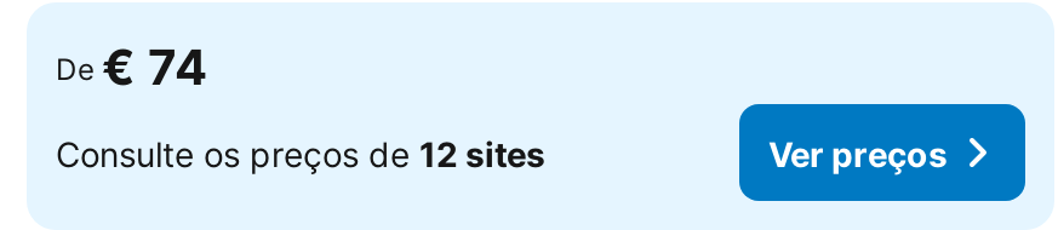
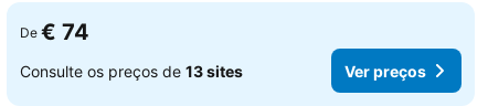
[56,132,545,173] Consulte os preços de 12 sites -> [20,61,243,80] Consulte os preços de 13 sites

